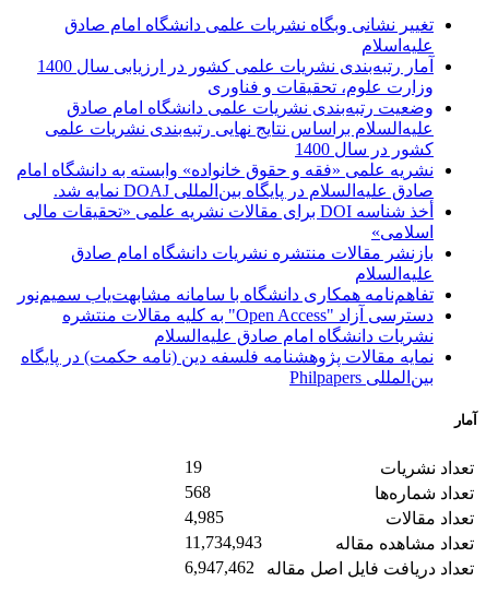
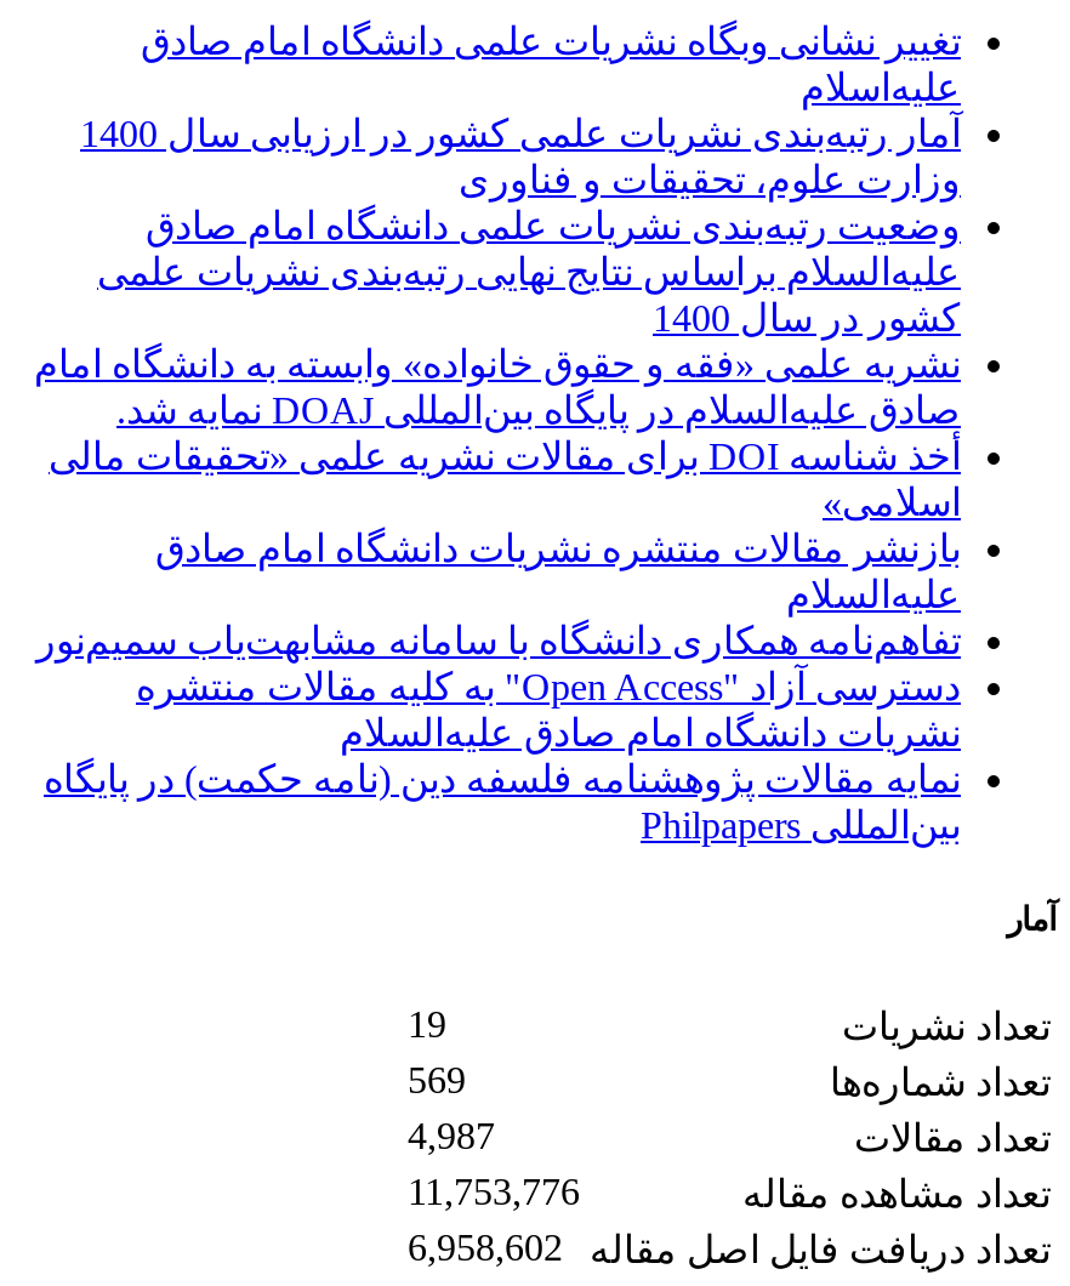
[185,482,211,501] 568 -> [408,1058,466,1099] 569
[185,507,224,526] 4,985 -> [408,1114,495,1155] 4,987
[185,532,262,551] 11,734,943 -> [408,1170,580,1211] 11,753,776
[185,558,474,577] تعداد دریافت فایل اصل مقاله 6,947,462 -> [408,1225,1051,1269] تعداد دریافت فایل اصل مقاله 6,958,602

